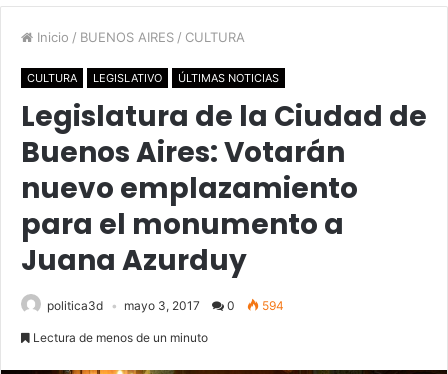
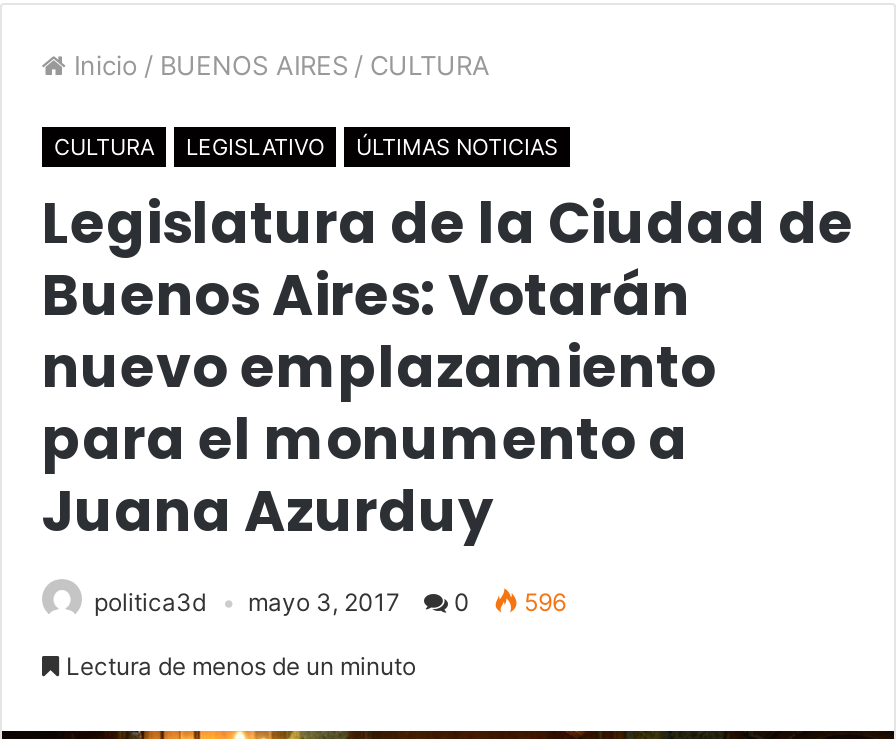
[47,298,284,313] politica3d mayo 3, 2017 0 594 -> [94,586,566,616] politica3d mayo 3, 2017 0 596

